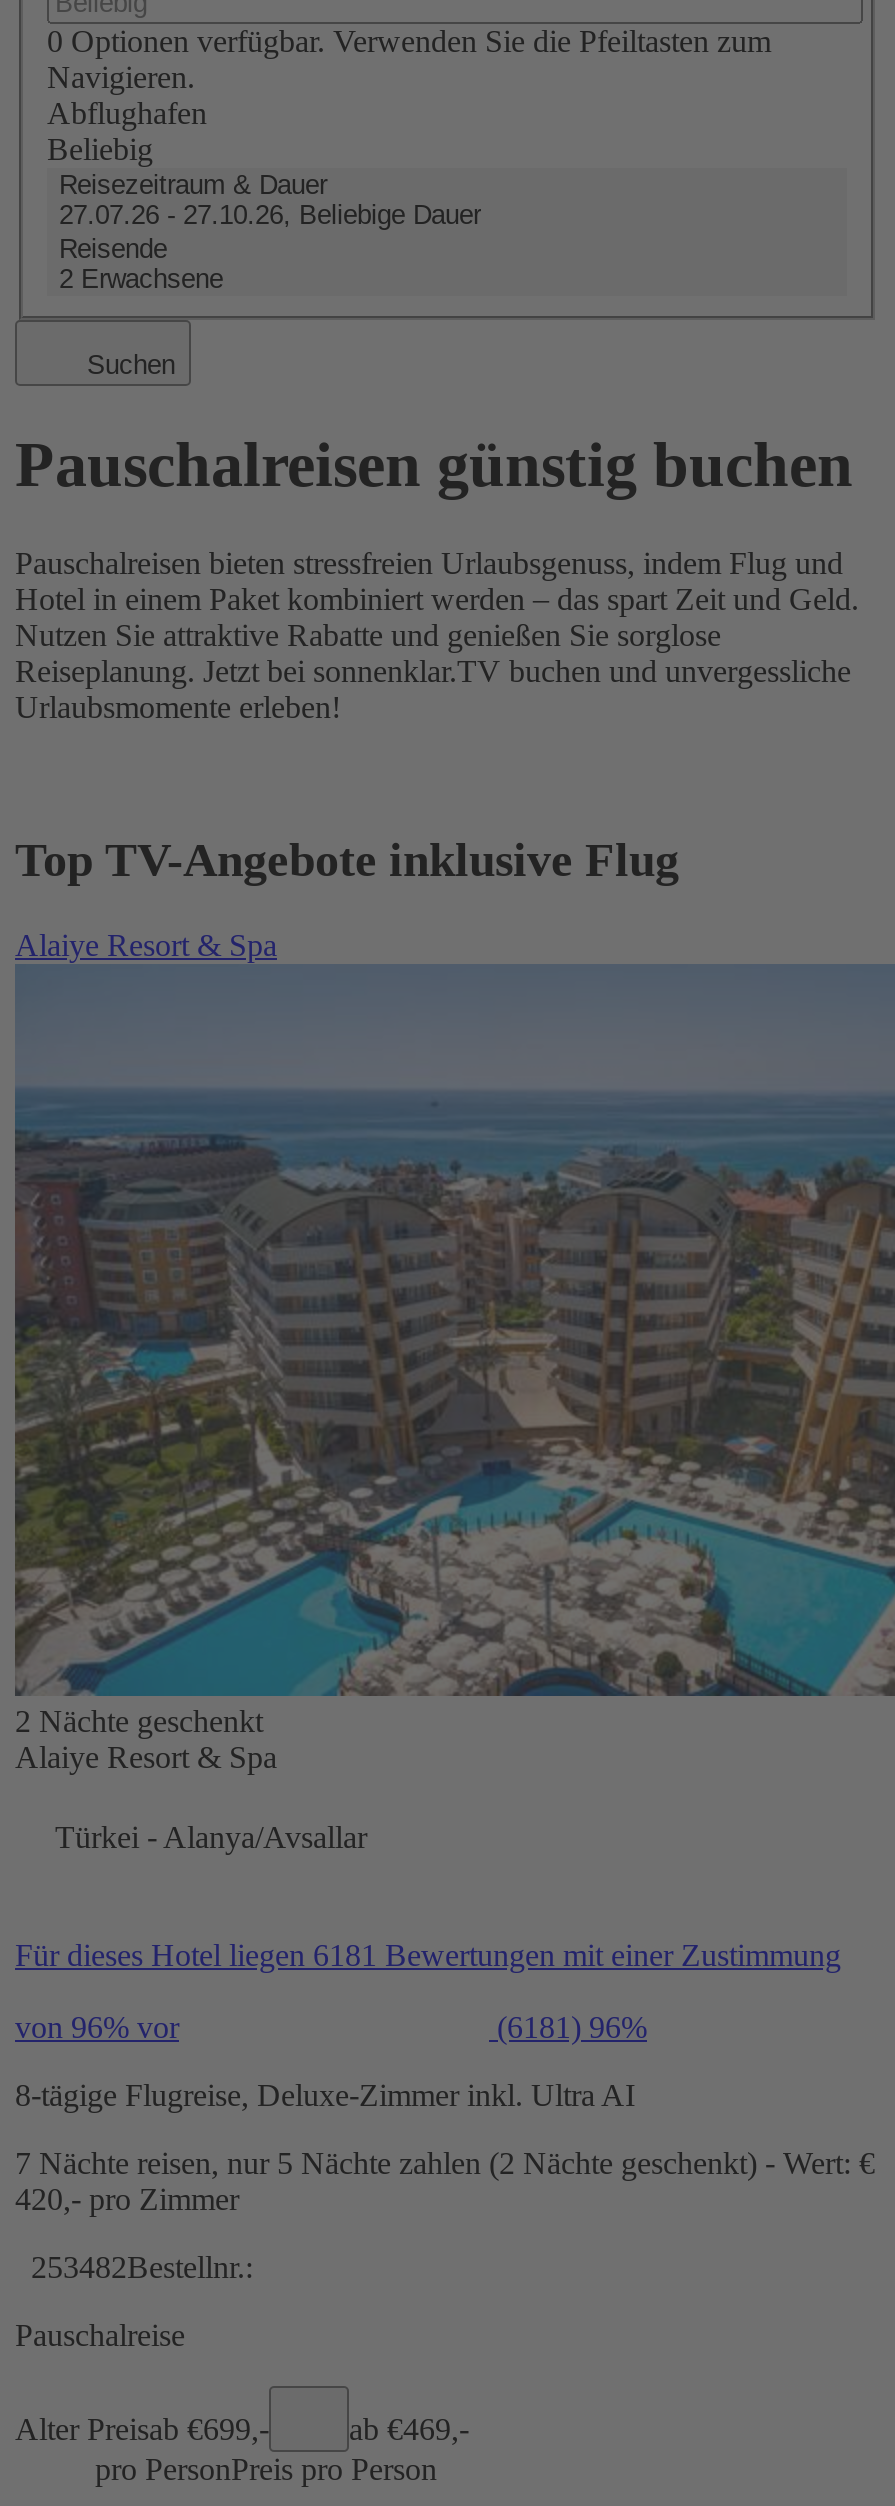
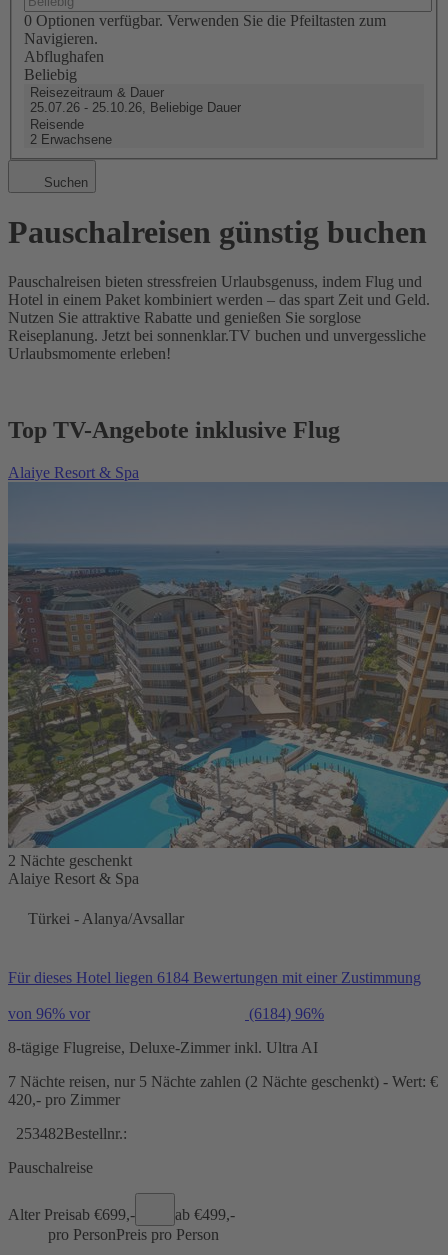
[59,200,481,230] 27.07.26 - 27.10.26, Beliebige Dauer -> [30,100,241,115] 25.07.26 - 25.10.26, Beliebige Dauer
[15,1937,841,1971] Für dieses Hotel liegen 6181 Bewertungen mit einer Zustimmung -> [8,968,421,985] Für dieses Hotel liegen 6184 Bewertungen mit einer Zustimmung
[489,2009,647,2043] (6181) 96% -> [245,1004,324,1021] (6184) 96%
[349,2411,469,2445] ab €469,- -> [175,1205,235,1222] ab €499,-

